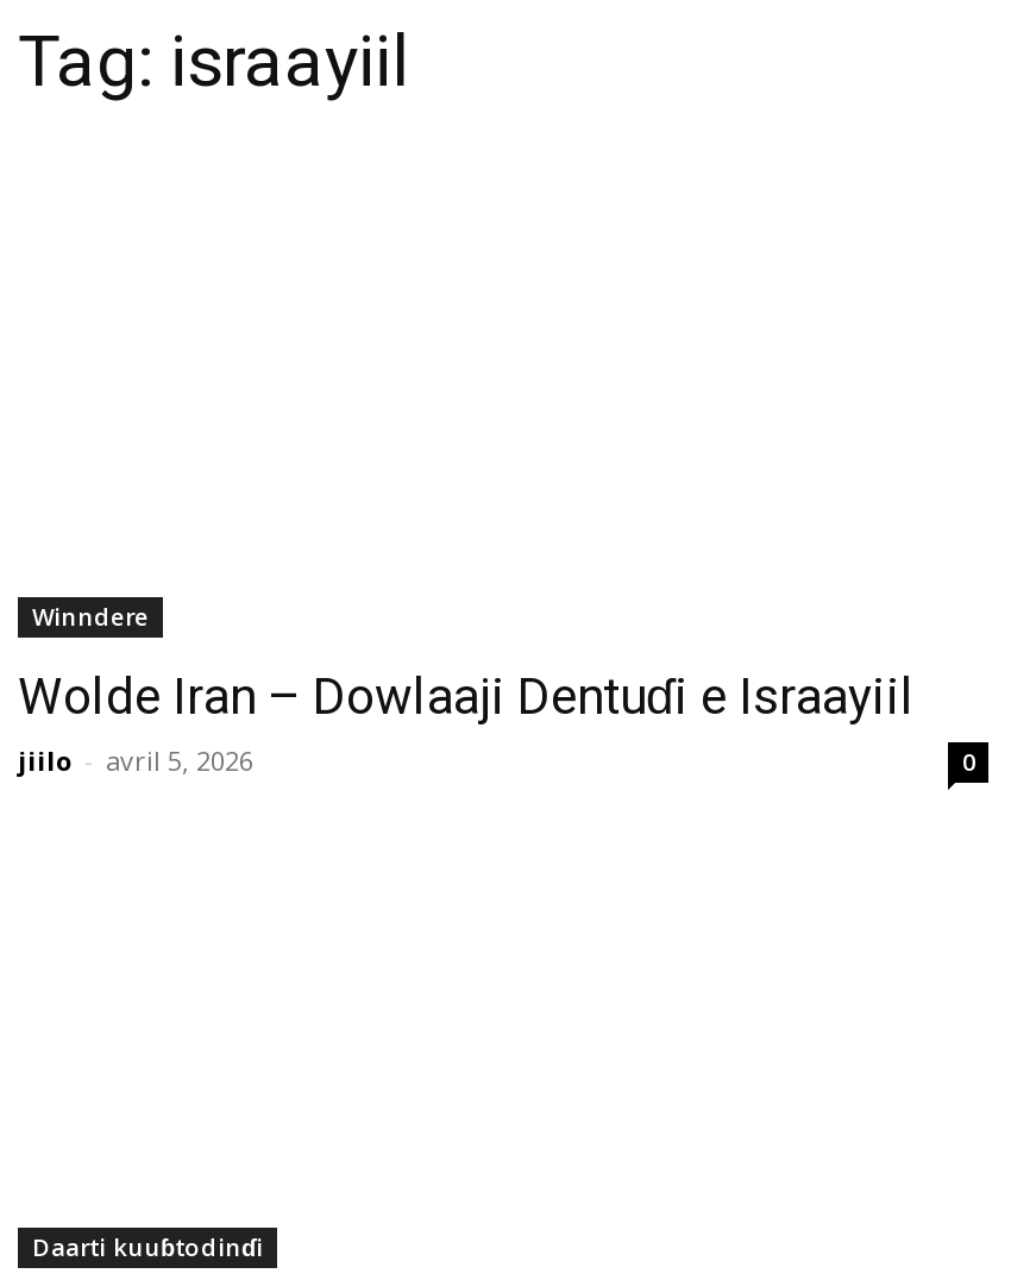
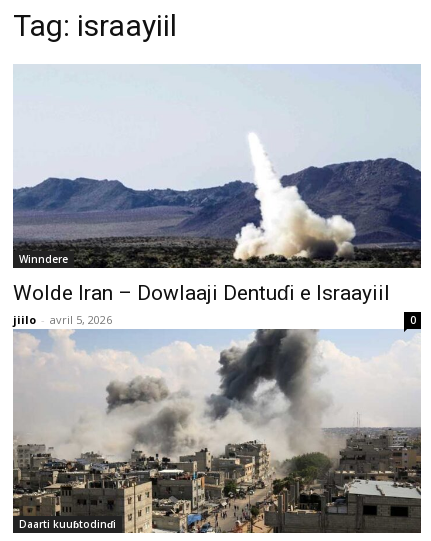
none -> [12,64,422,269] [image]
none -> [12,328,422,534] [image]

